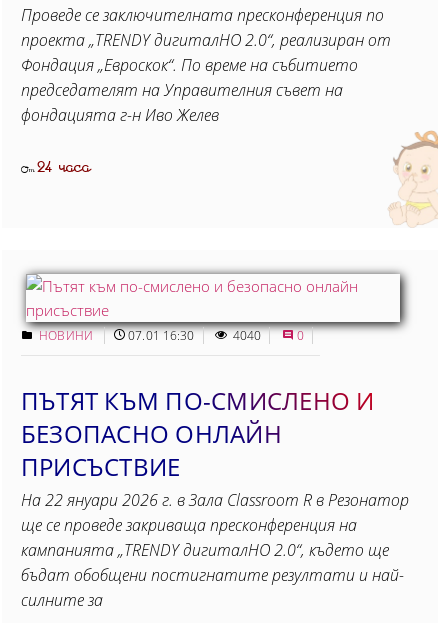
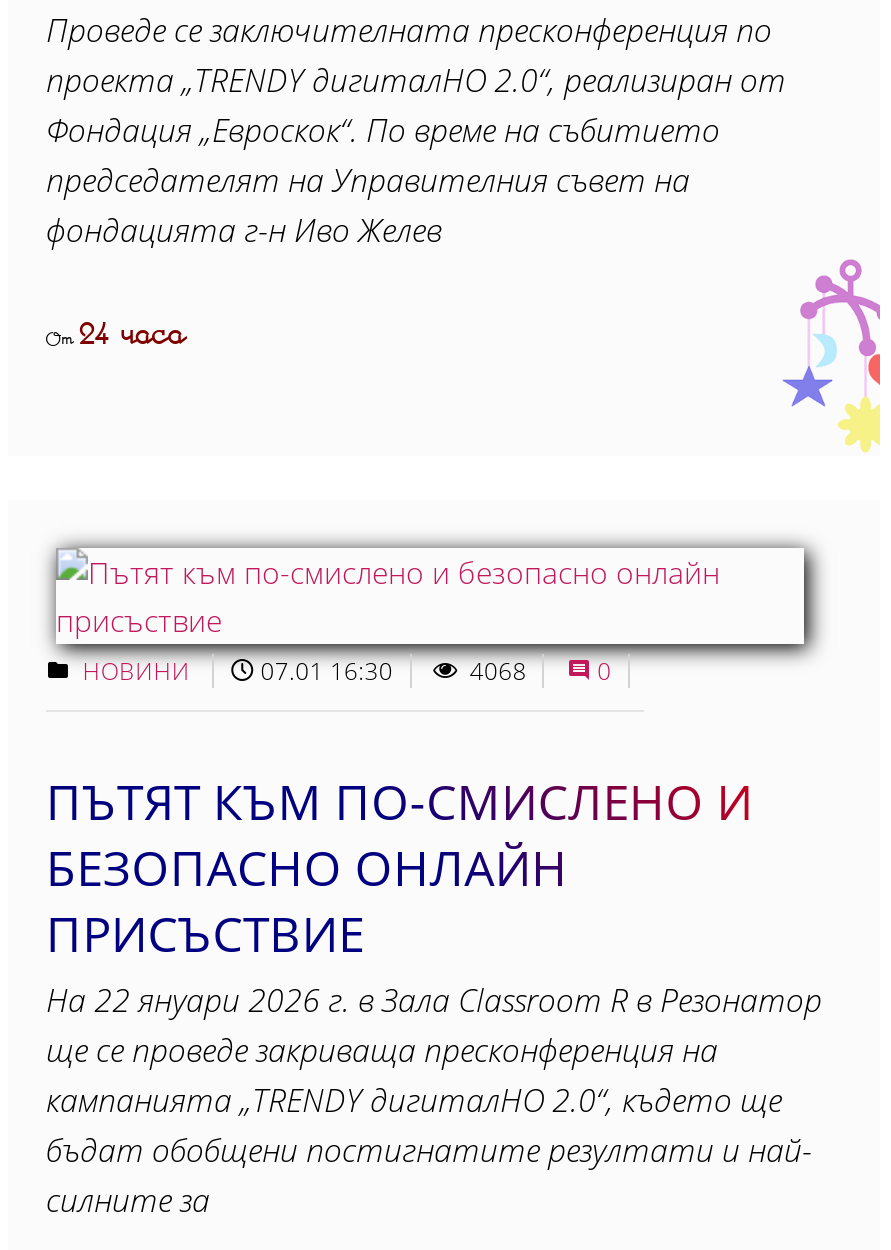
[388,130,439,228] [image] -> [782,258,882,454] [image]
[230,327,261,344] 4040 -> [464,654,527,688] 4068

